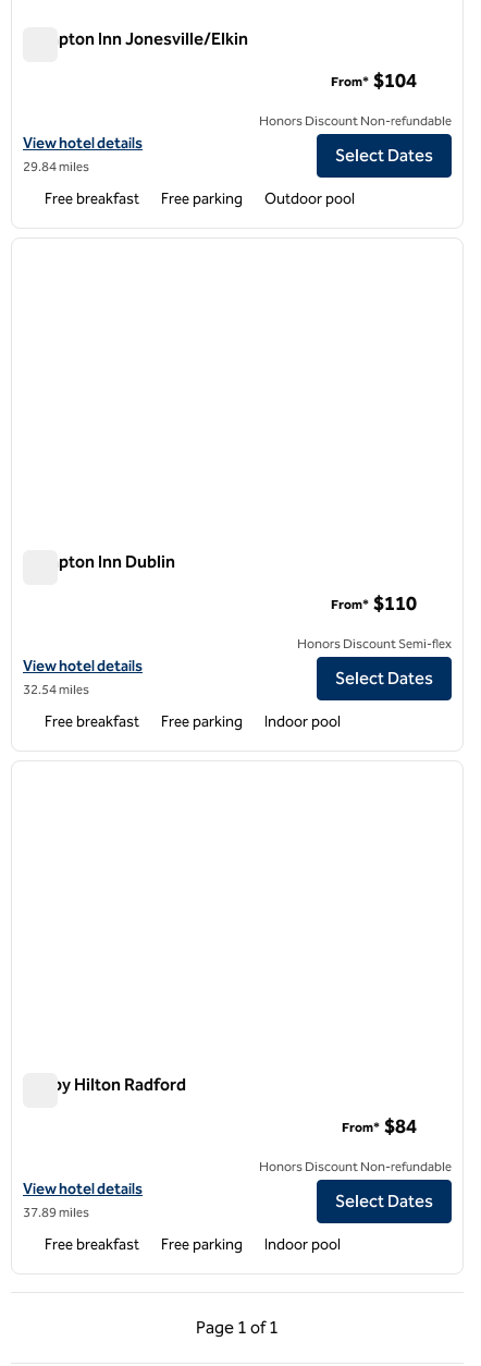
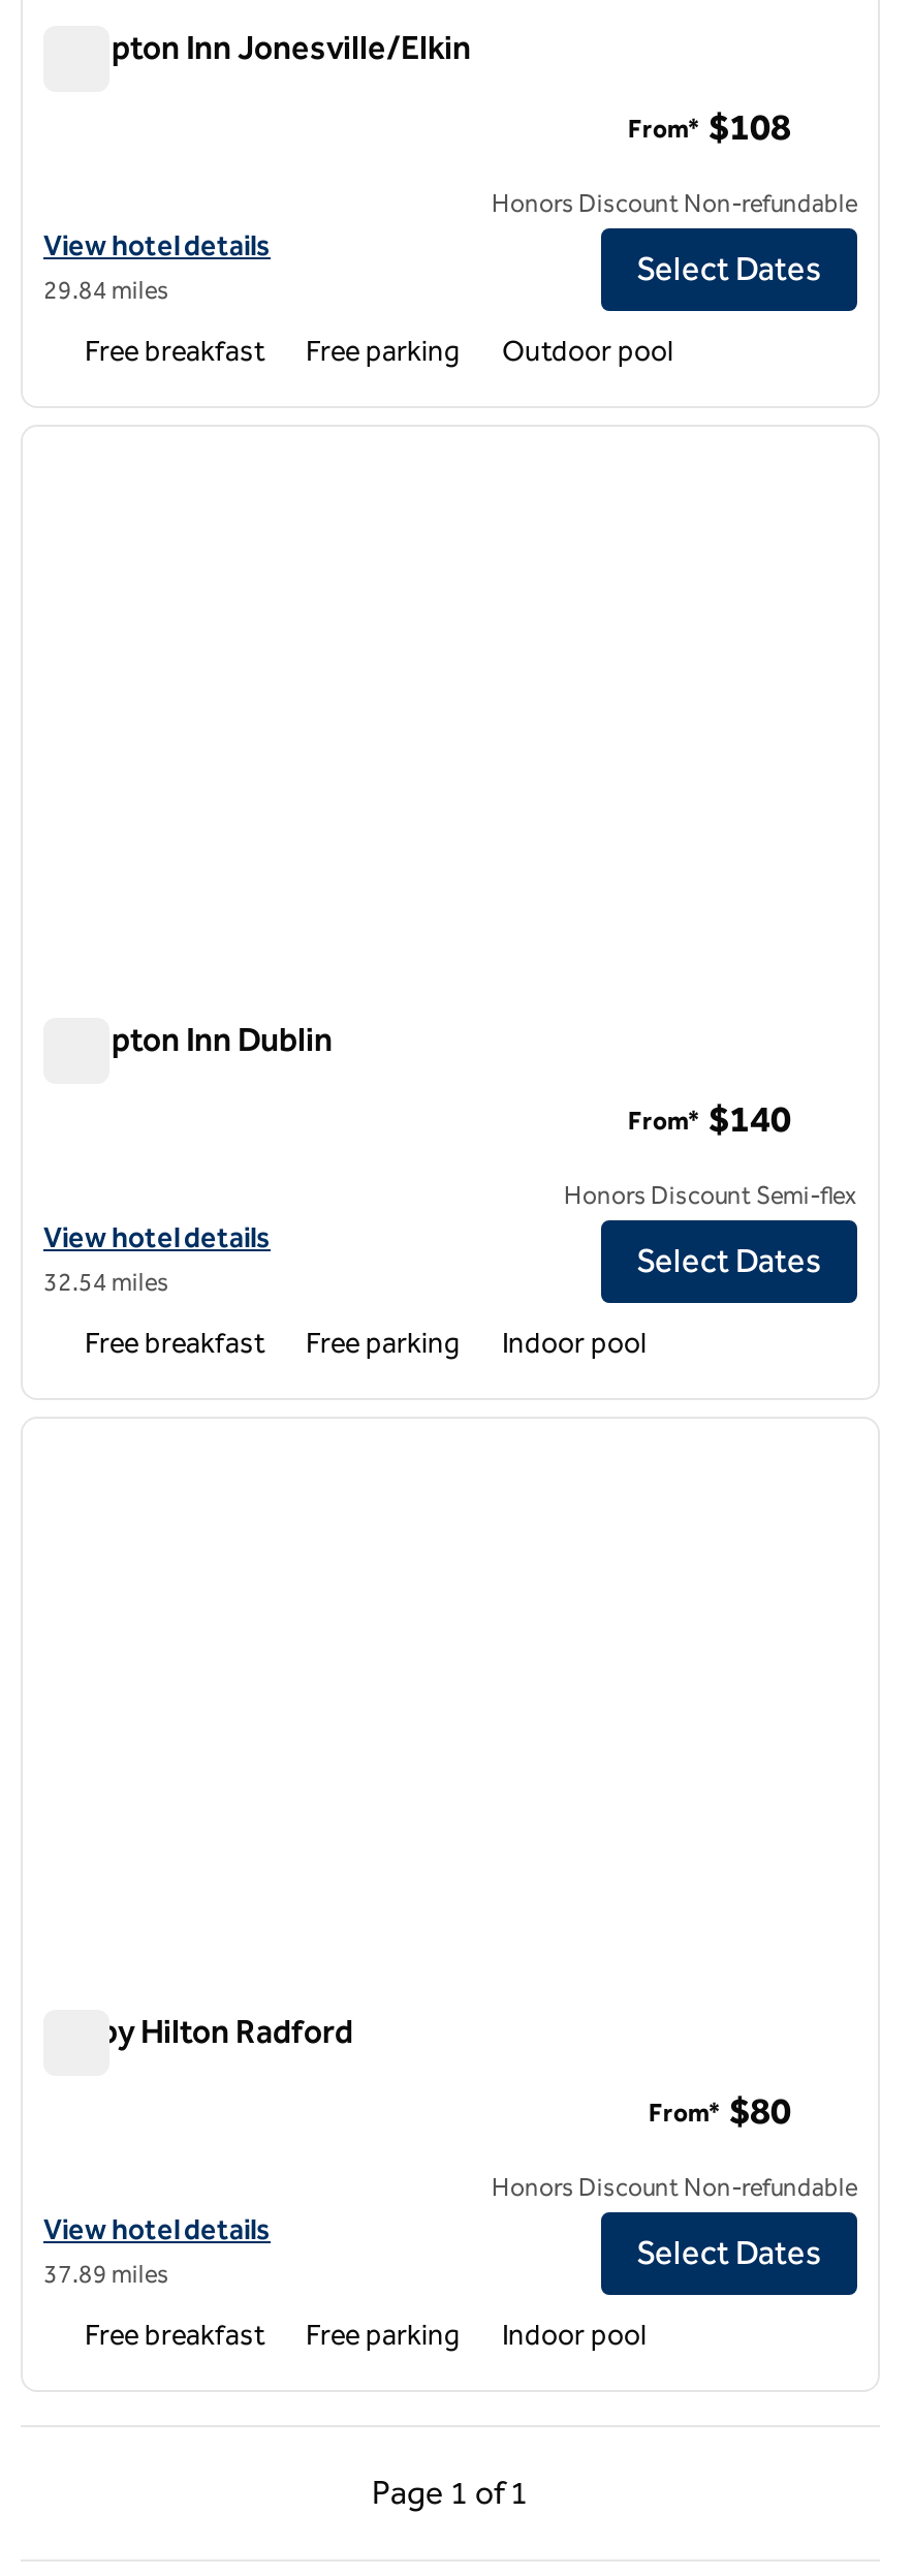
[331,69,417,93] From* $104 -> [628,105,791,150] From* $108
[331,592,417,616] From* $110 -> [628,1097,791,1142] From* $140
[342,1115,417,1139] From* $84 -> [649,2089,791,2134] From* $80

